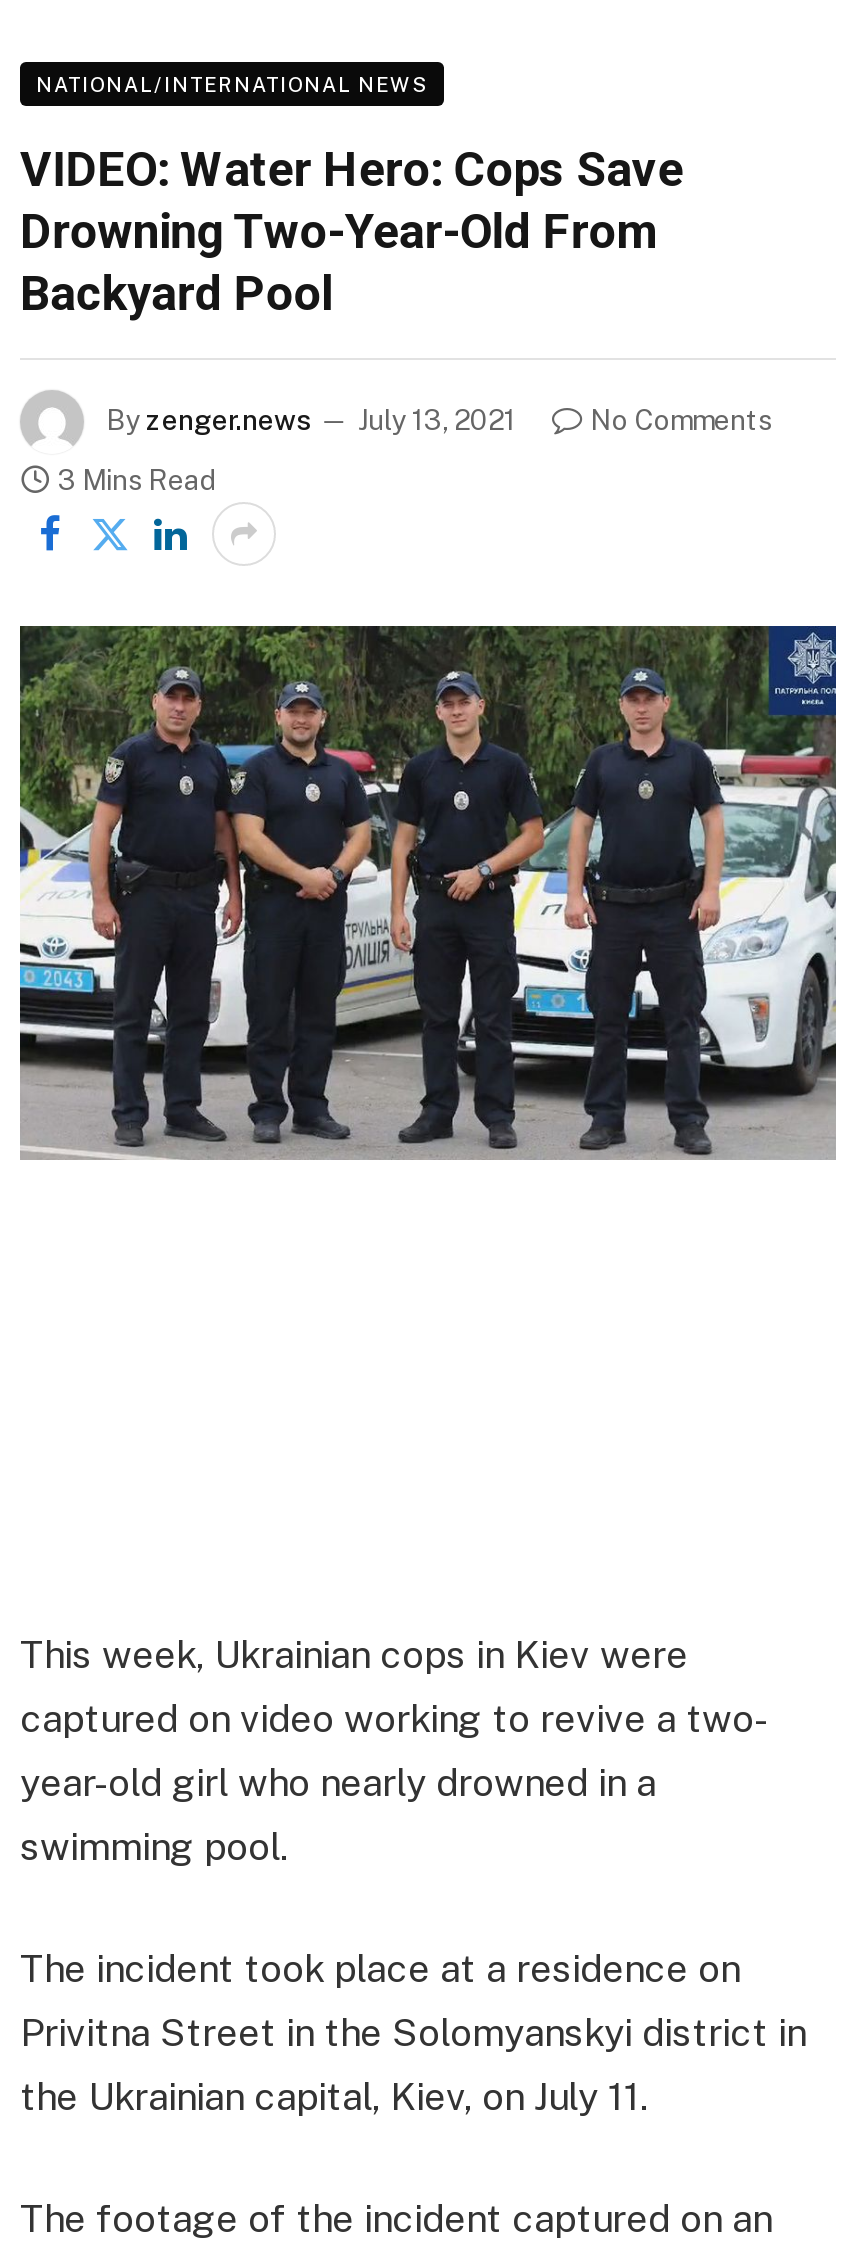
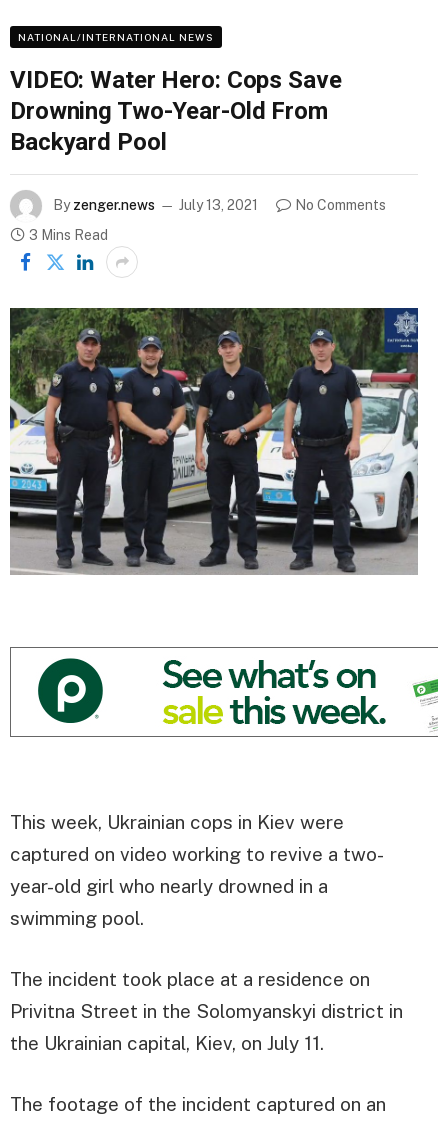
none -> [9,646,435,738] [image]

